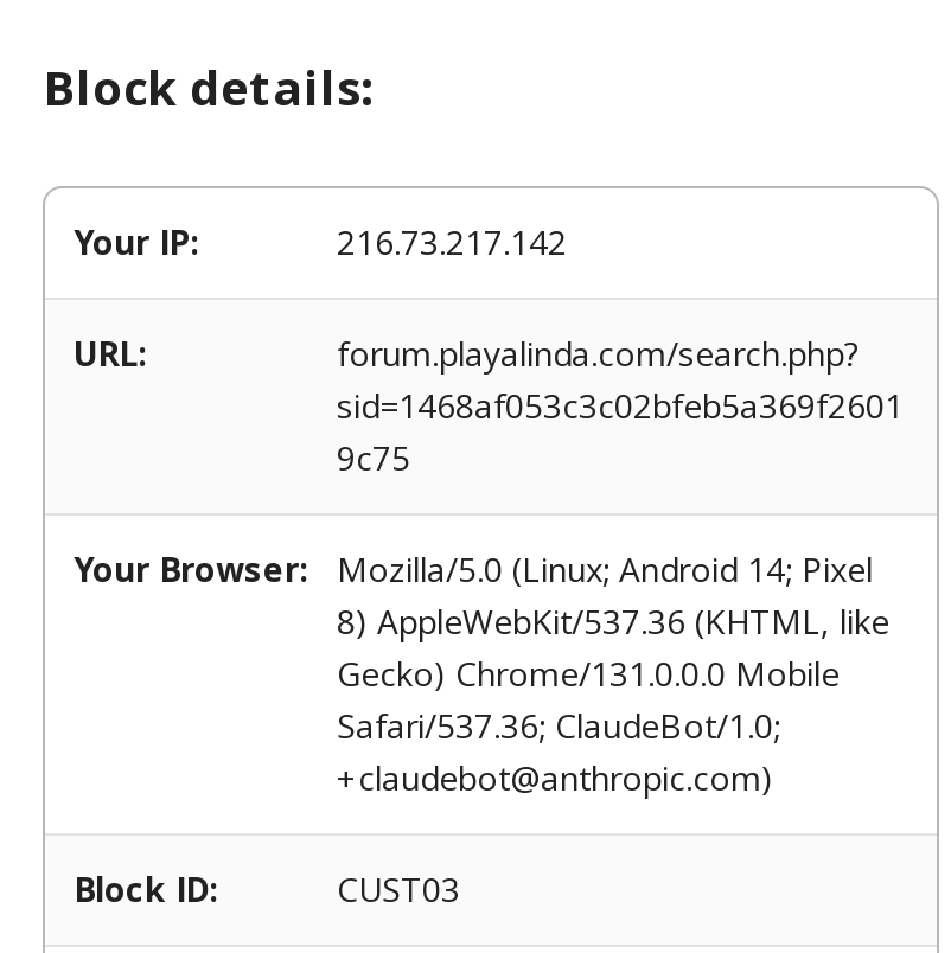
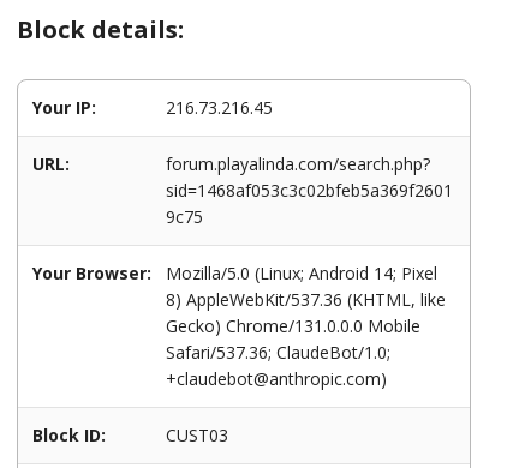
[337,219,567,264] 216.73.217.142 -> [166,96,273,119] 216.73.216.45

